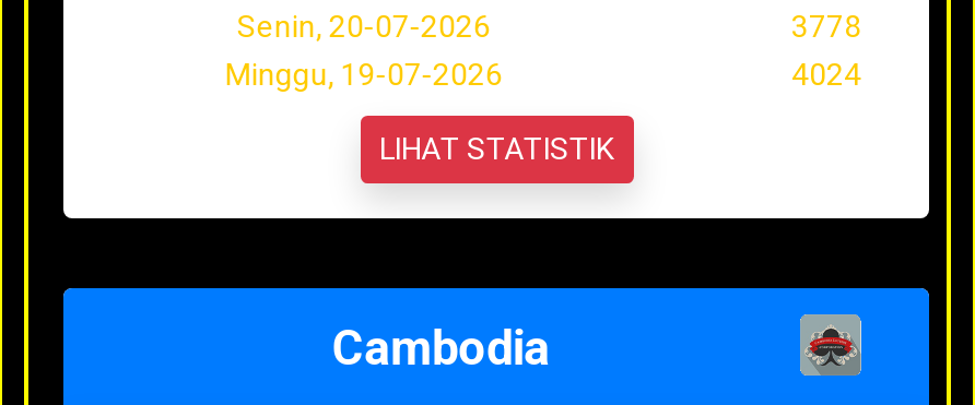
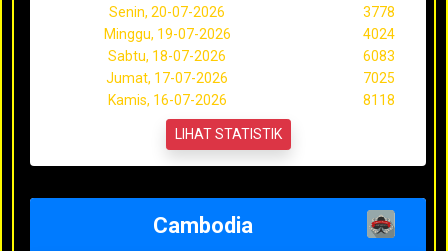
none -> [106,48,395,108] Sabtu, 18-07-2026 | 6083 | Jumat, 17-07-2026 | 7025 | Kamis, 16-07-2026 | 8118

